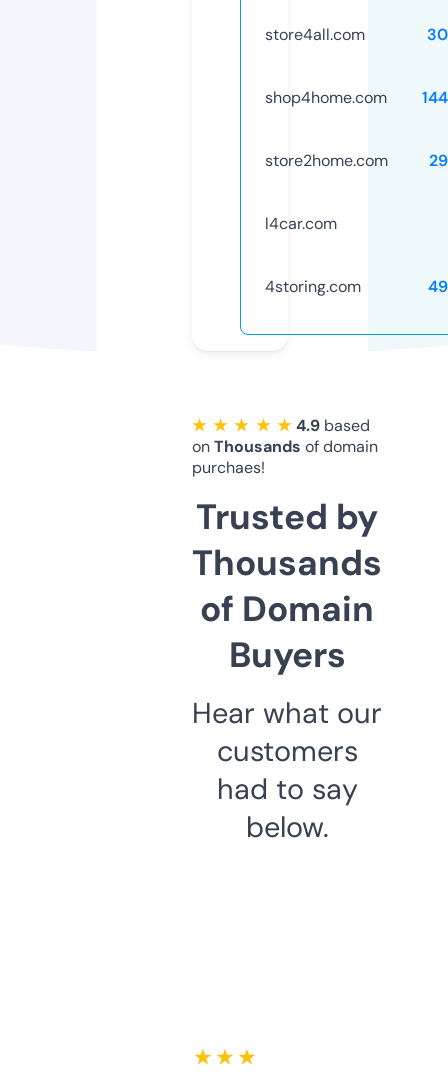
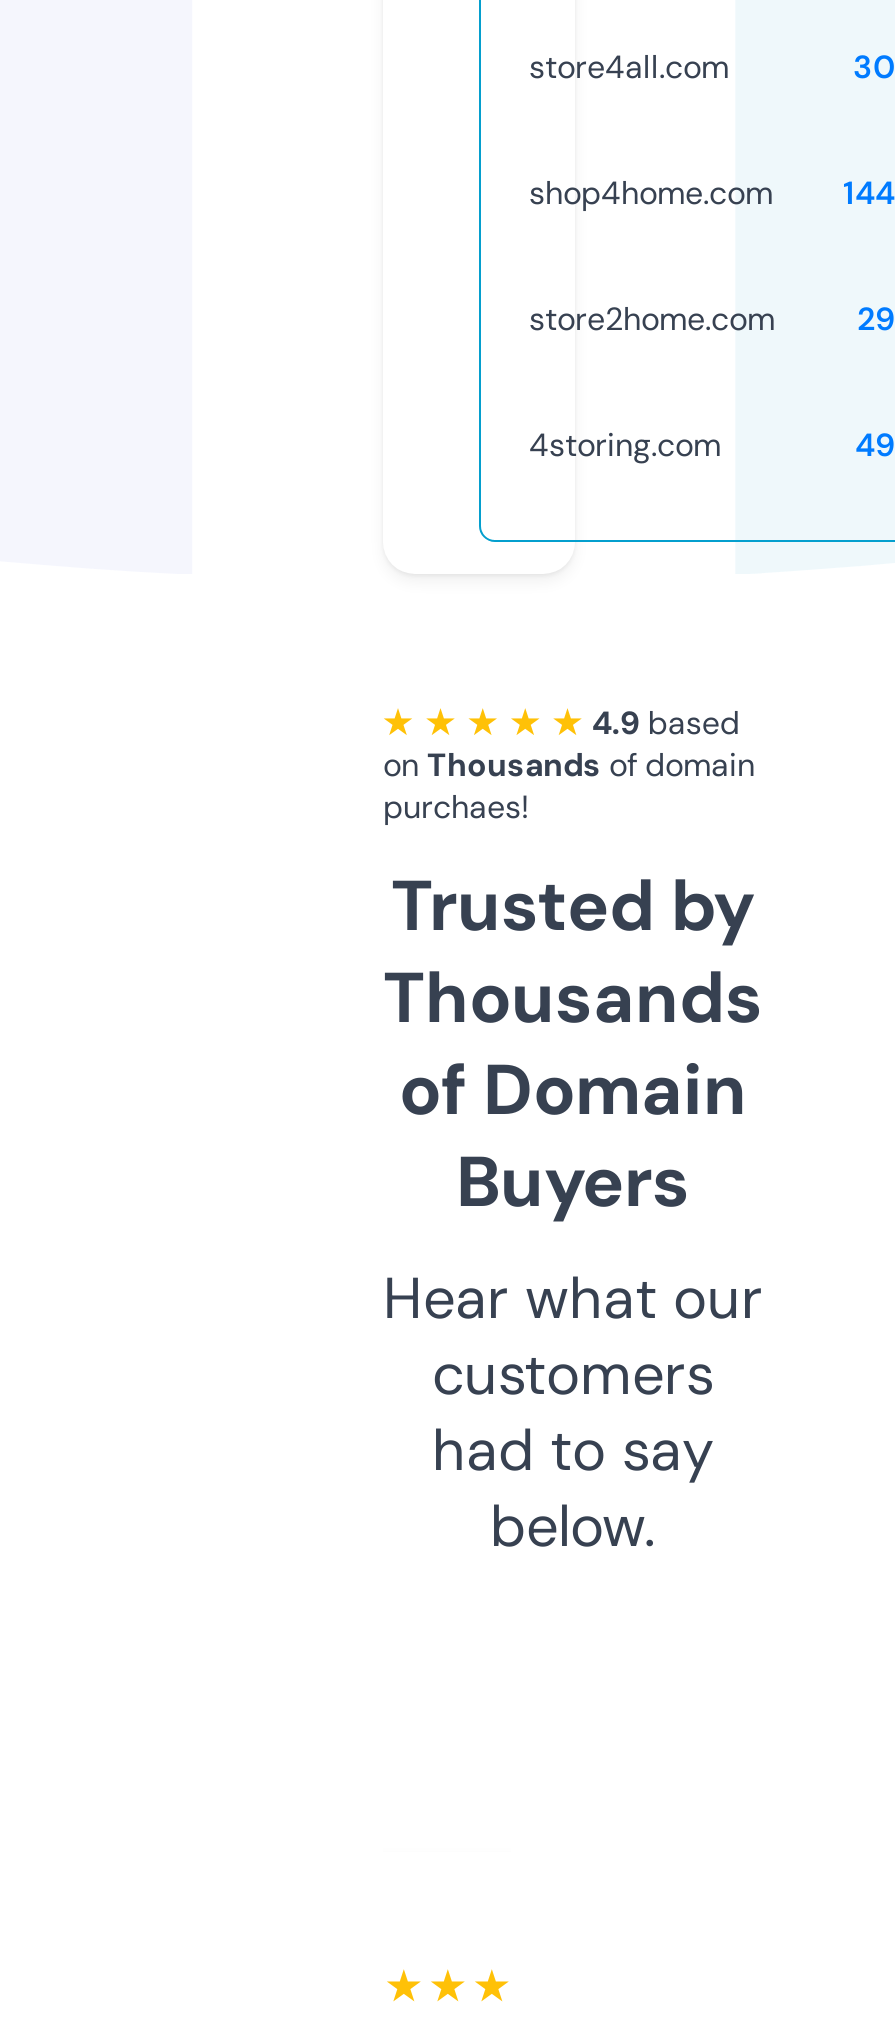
[265,213,337,234] l4car.com -> none

